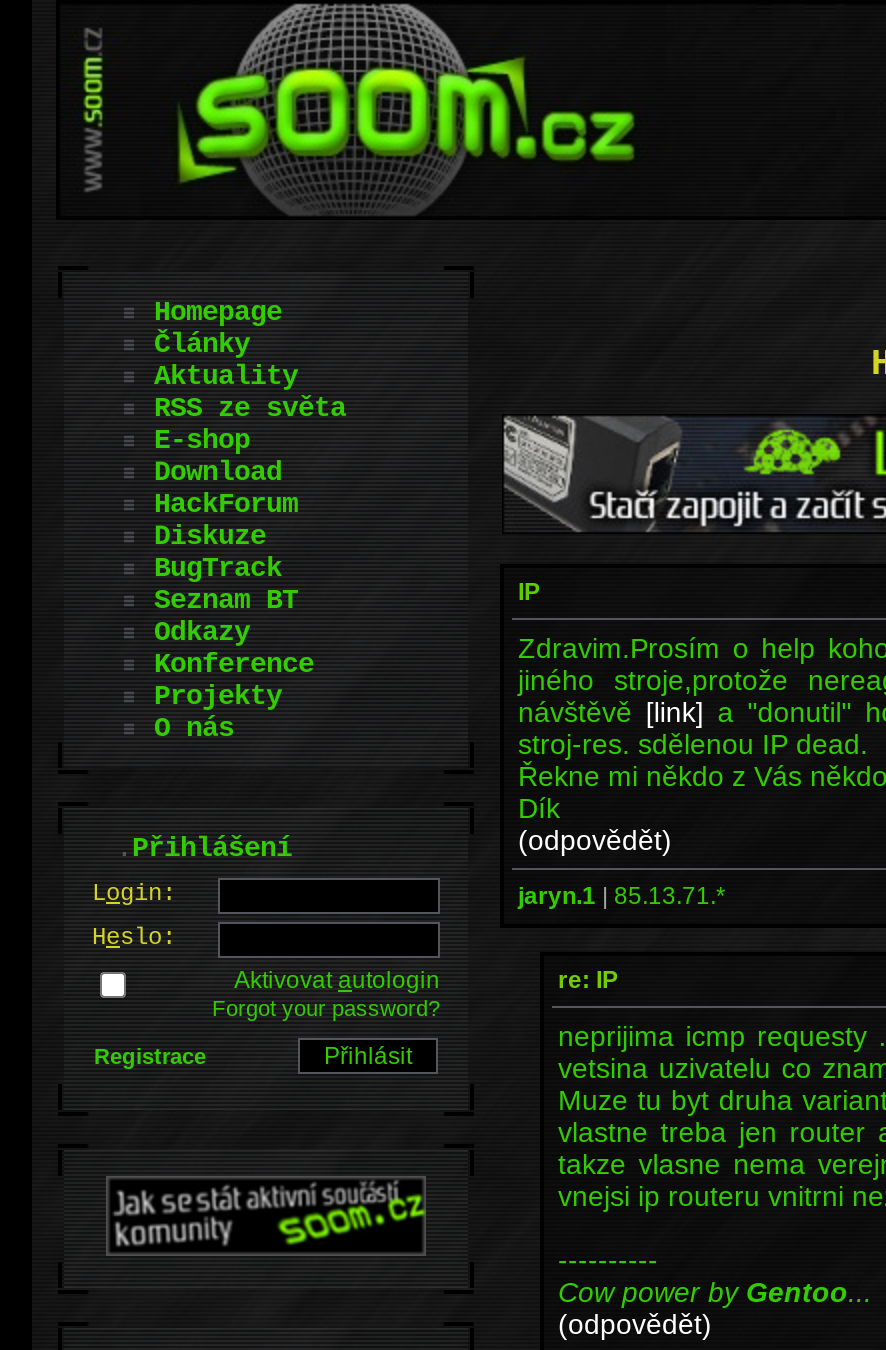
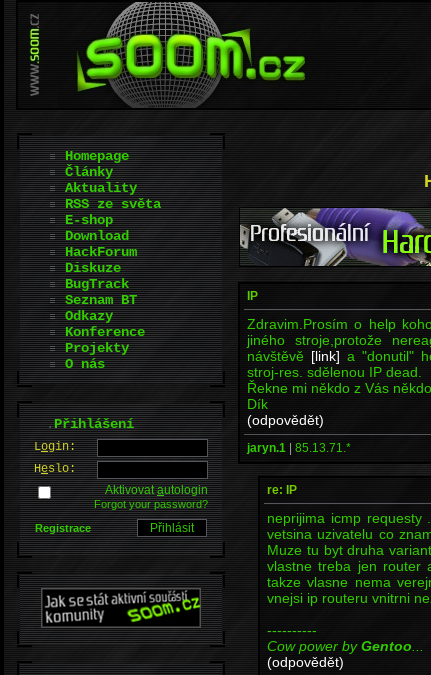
[502,414,880,532] [image] -> [240,207,428,267] [image]

